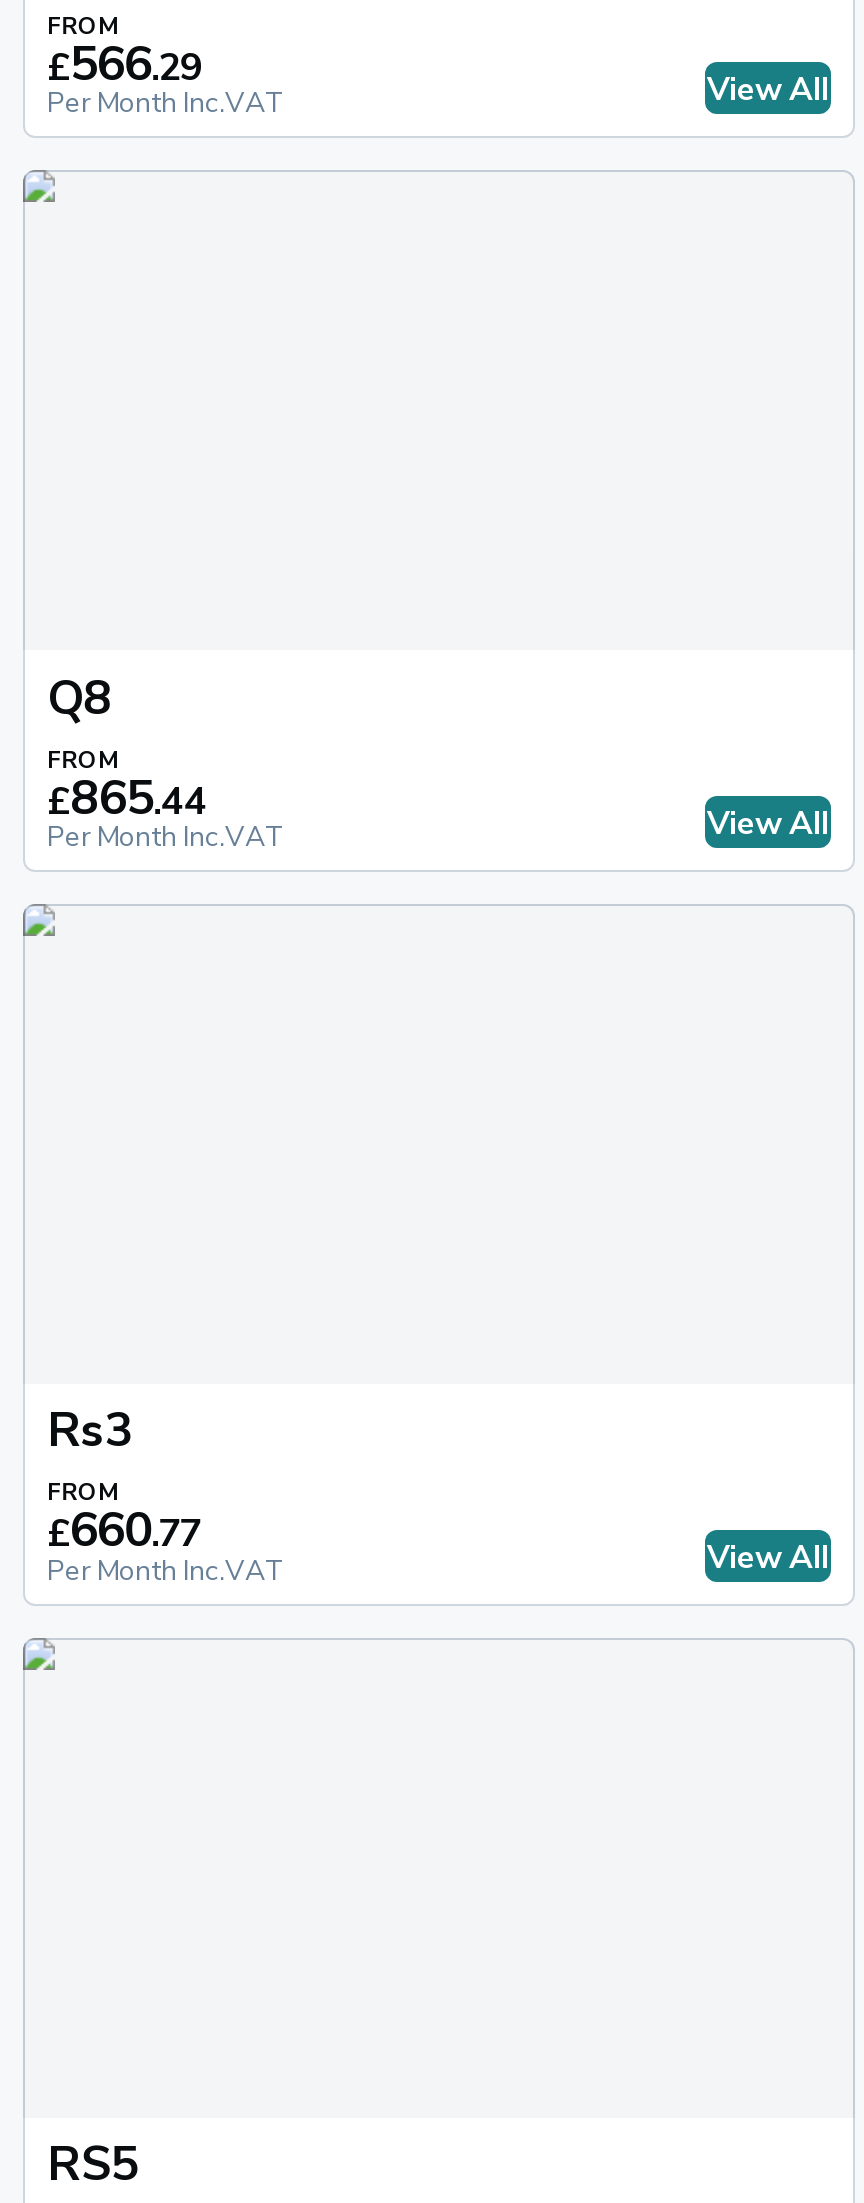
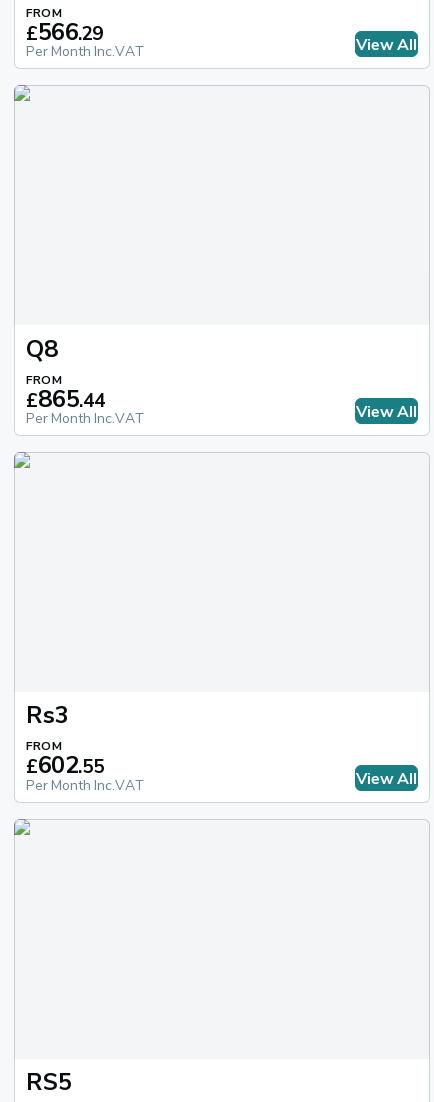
[47,1500,200,1558] £660.77 -> [26,750,105,779] £602.55

